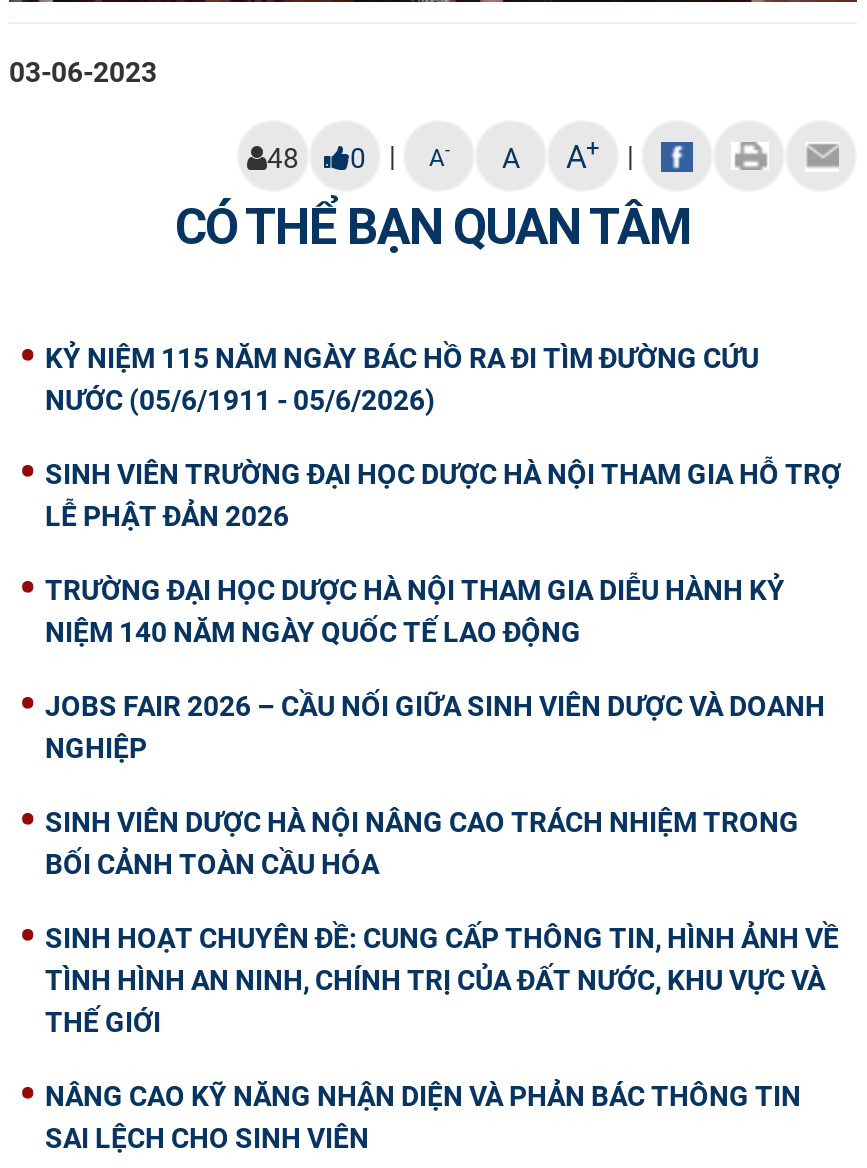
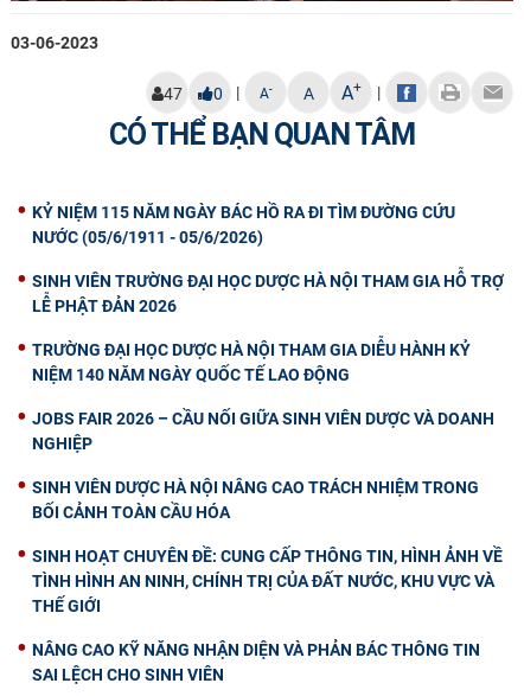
[267,142,299,174] 48 -> [164,84,183,103] 47

